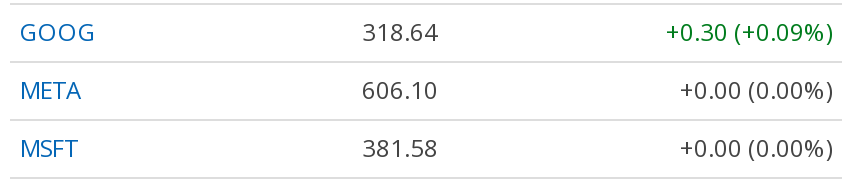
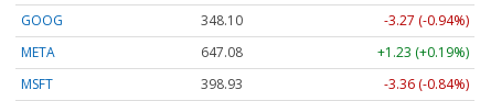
[362,15,438,49] 318.64 -> [201,11,243,30] 348.10
[666,15,832,49] +0.30 (+0.09%) -> [384,11,469,30] -3.27 (-0.94%)
[362,73,438,107] 606.10 -> [201,43,243,61] 647.08
[680,73,832,107] +0.00 (0.00%) -> [377,43,469,61] +1.23 (+0.19%)
[362,131,438,165] 381.58 -> [201,75,243,93] 398.93
[680,131,832,165] +0.00 (0.00%) -> [384,75,469,93] -3.36 (-0.84%)

